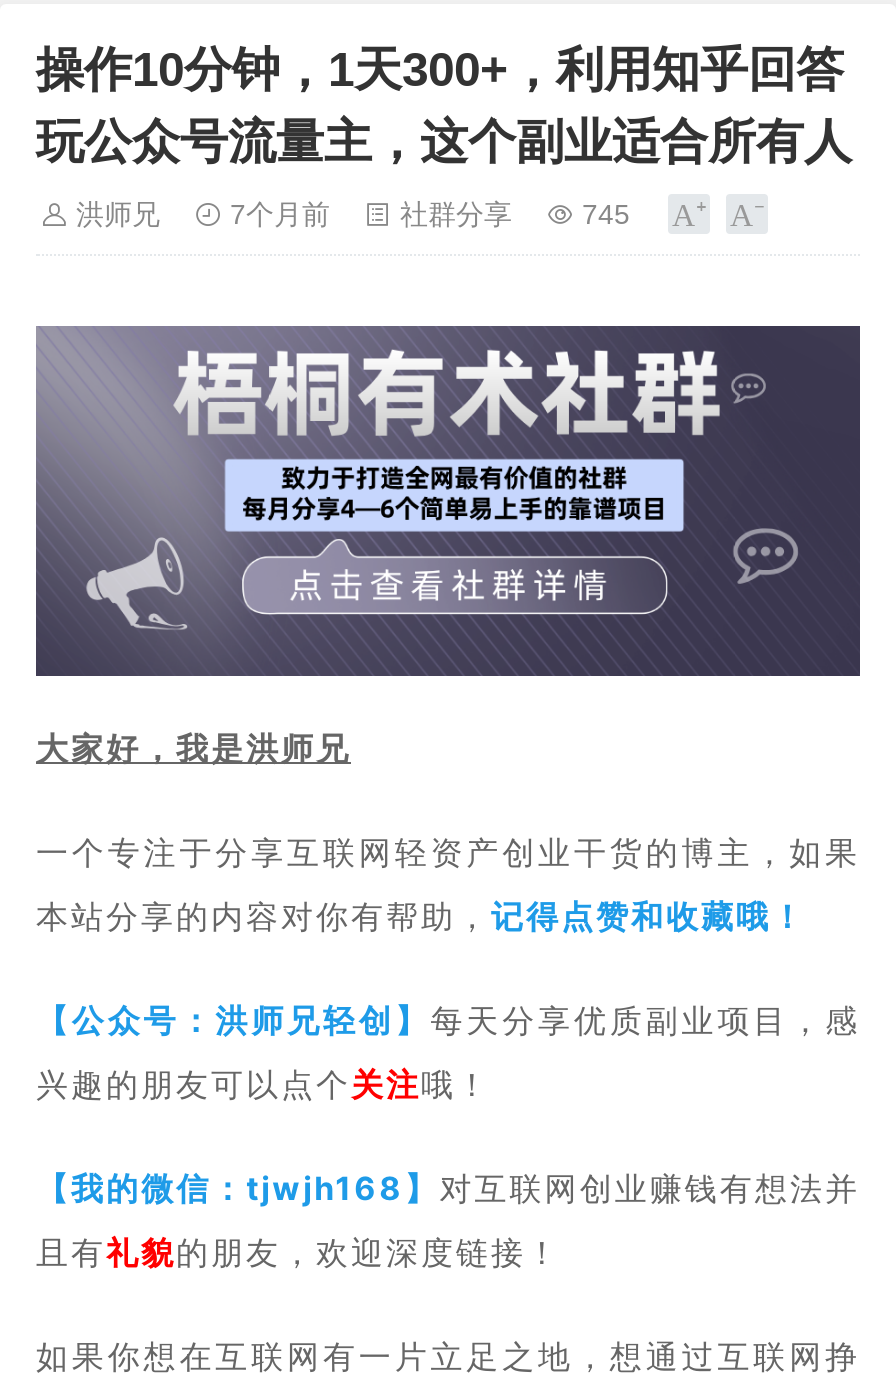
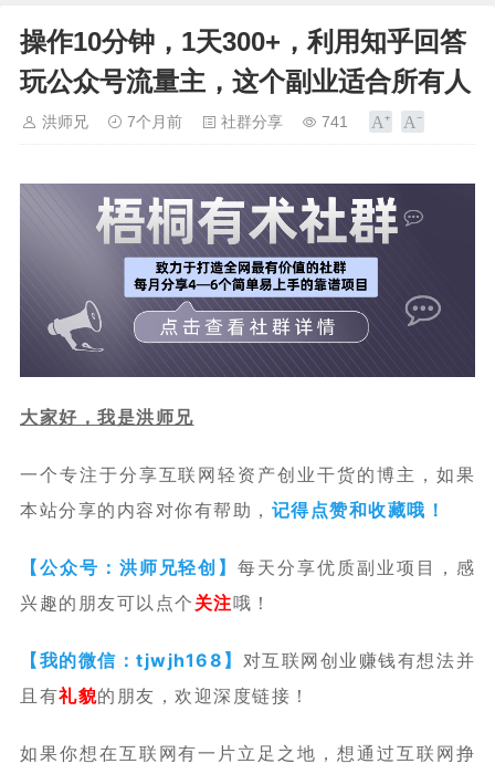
[582,198,630,230] 745 -> [322,113,348,130] 741

